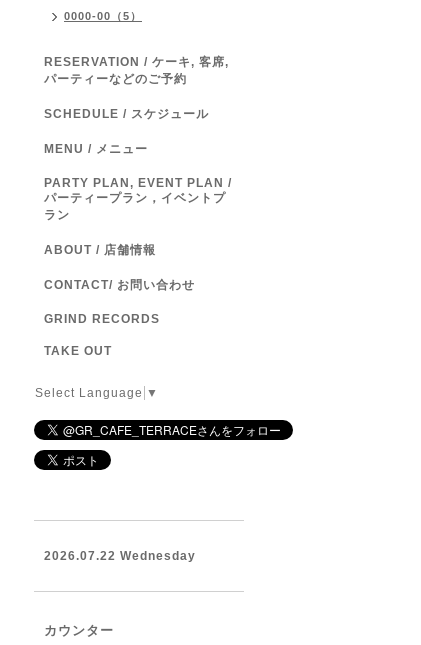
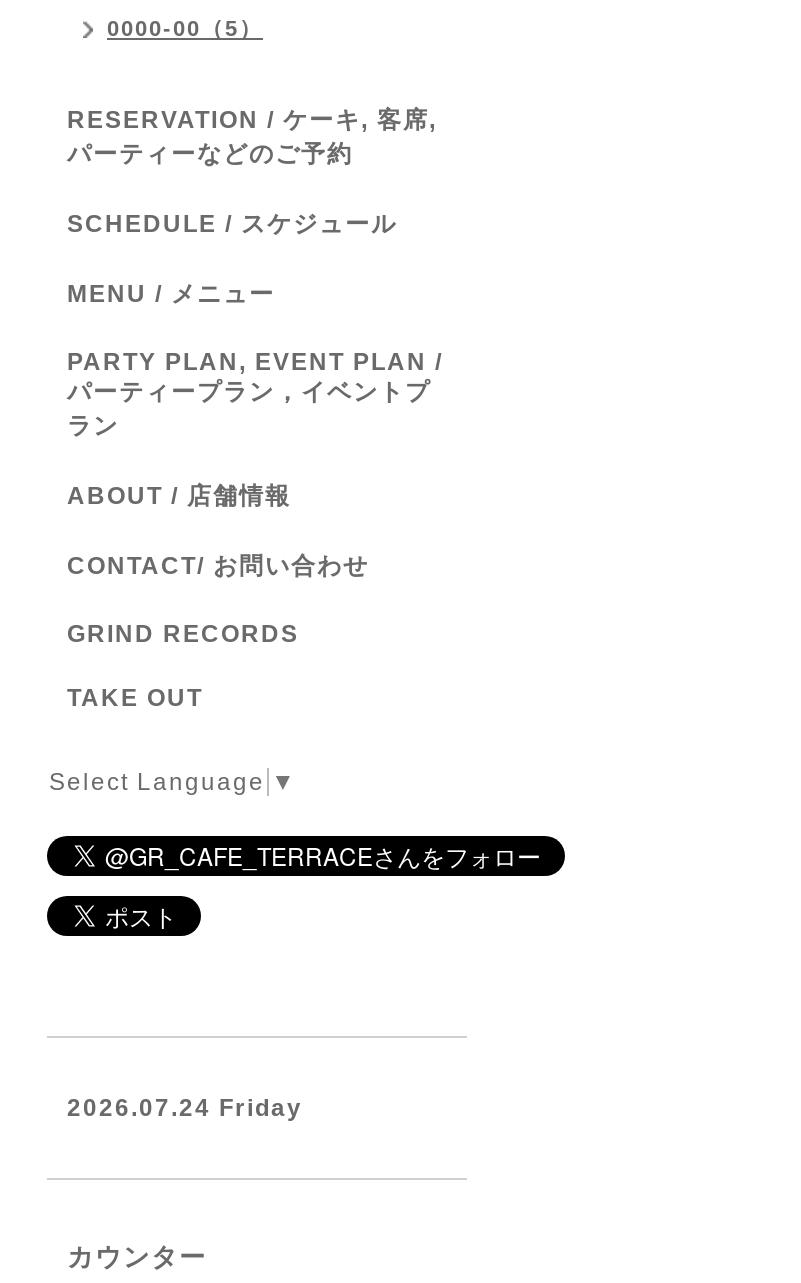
[44,549,196,563] 2026.07.22 Wednesday -> [67,1094,303,1122] 2026.07.24 Friday

